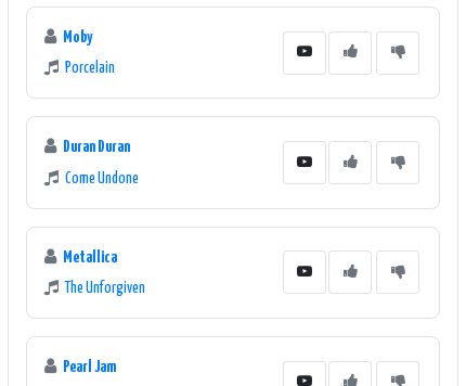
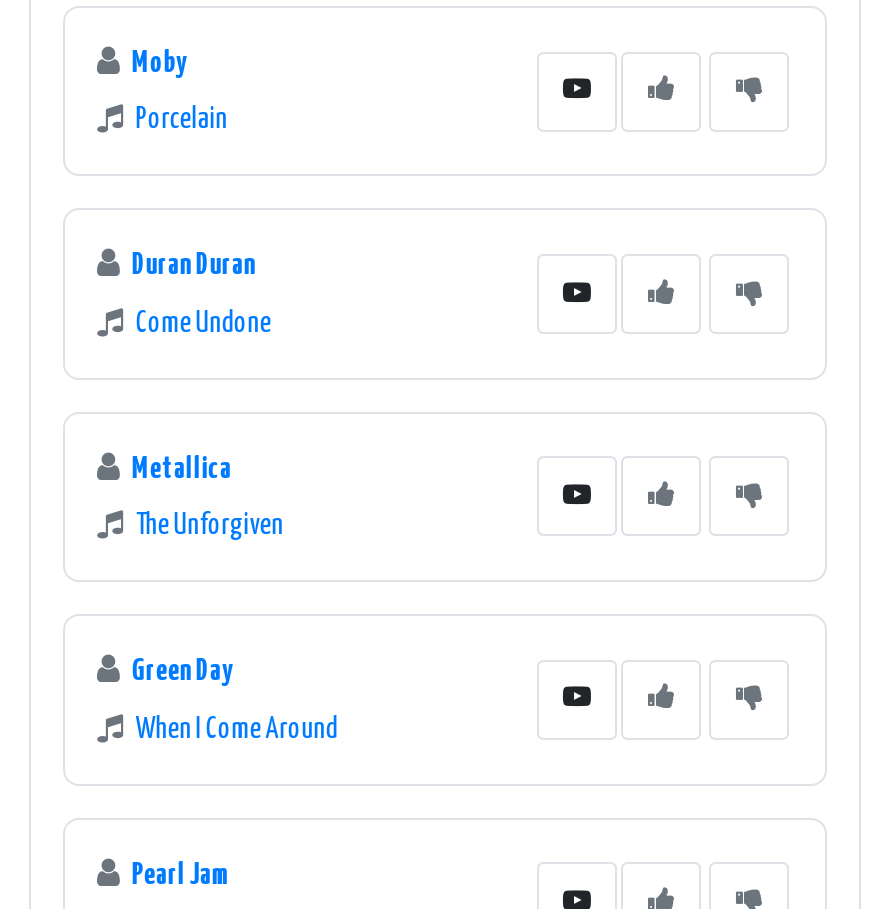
none -> [132,656,338,743] Green Day | When I Come Around

